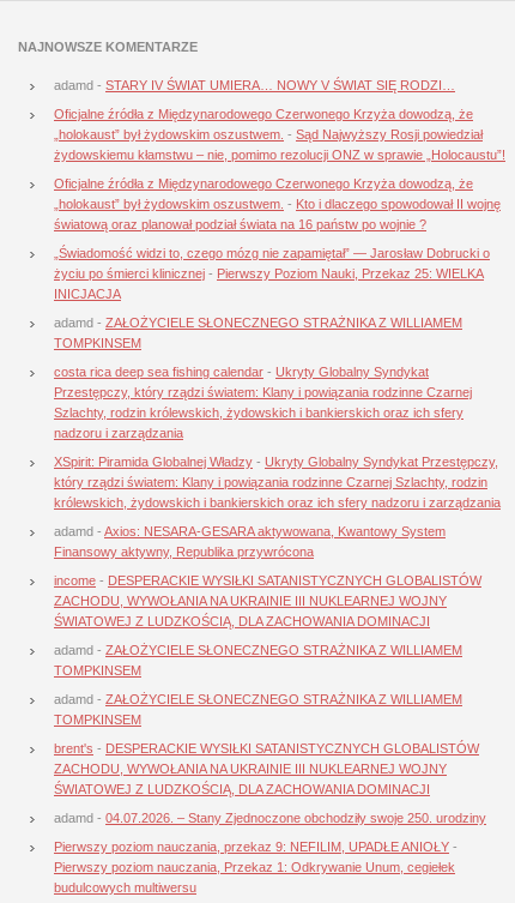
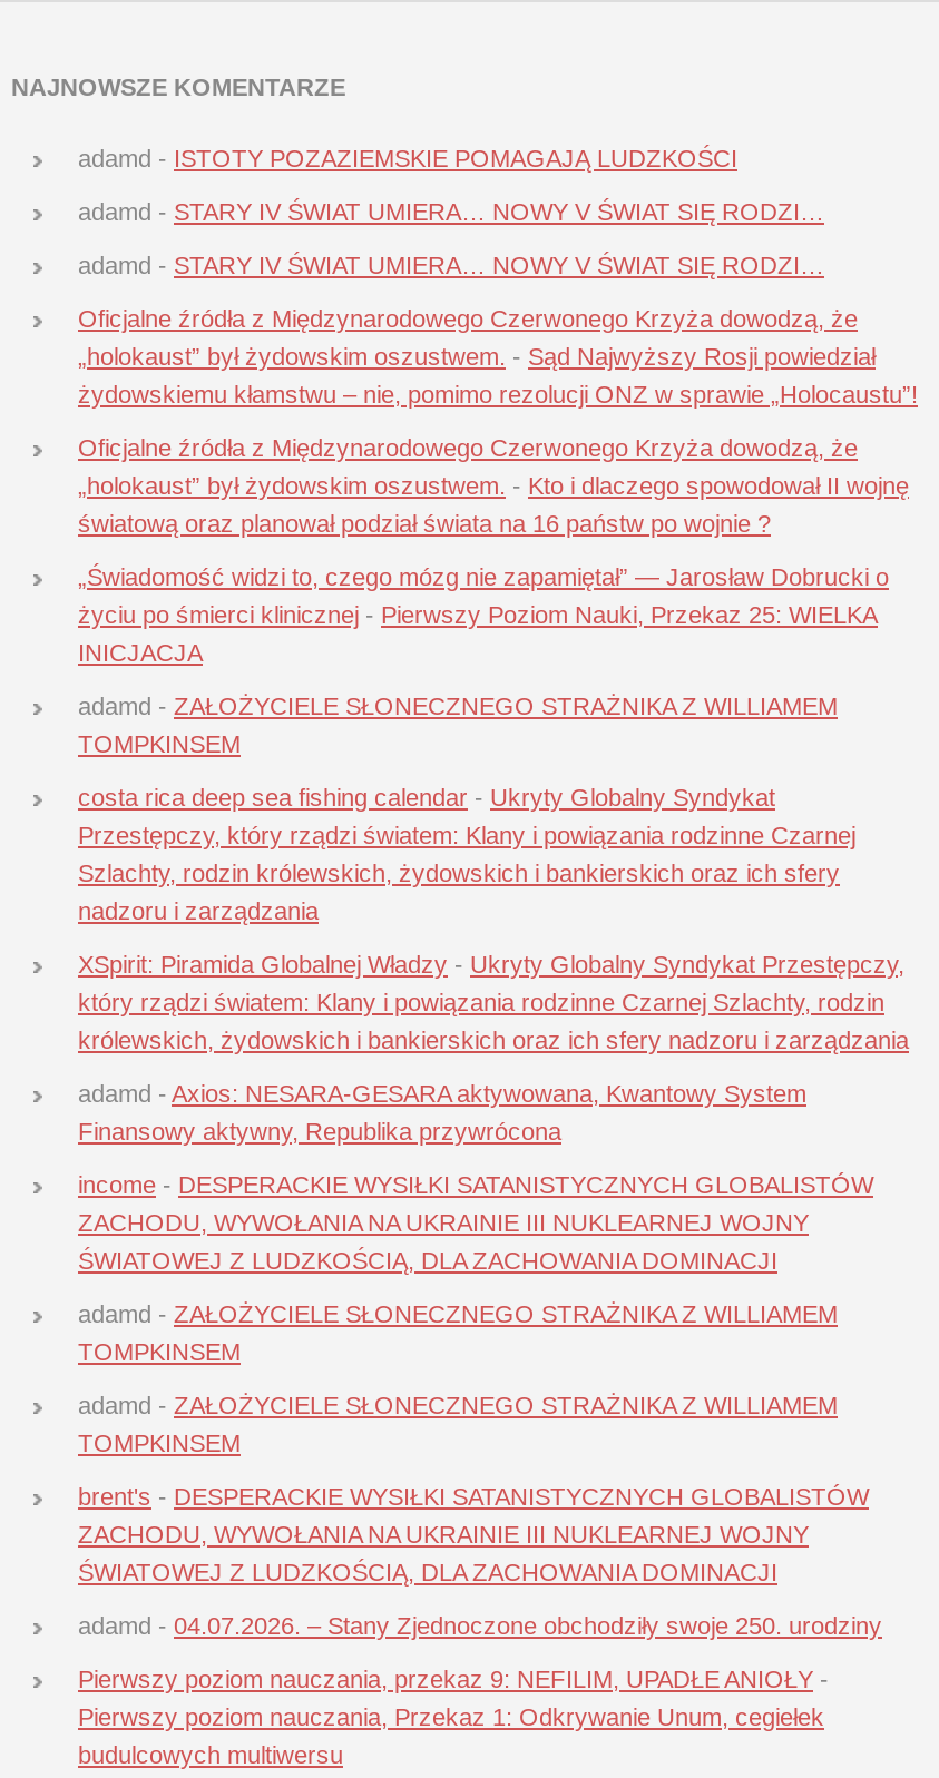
none -> [78,144,824,224] adamd - ISTOTY POZAZIEMSKIE POMAGAJĄ LUDZKOŚCI | adamd - STARY IV ŚWIAT UMIERA… NOWY V ŚWIAT SIĘ RODZI…

